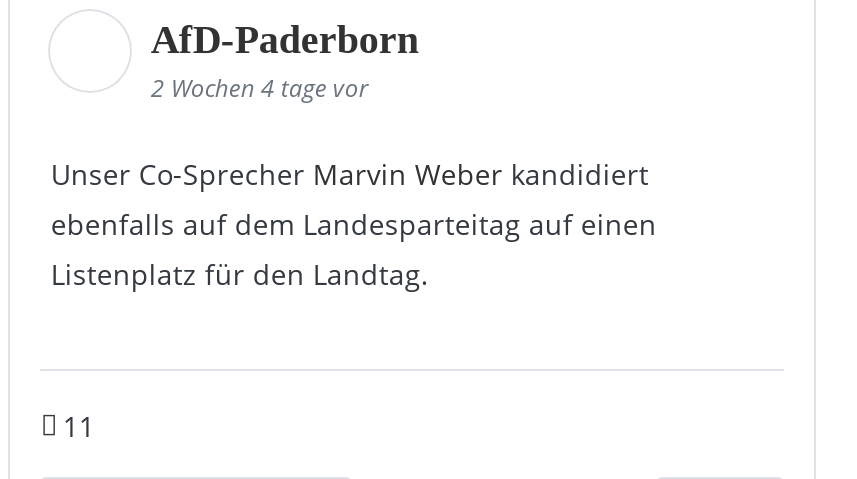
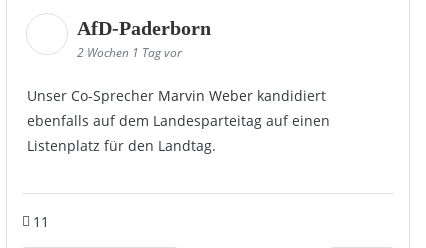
[151,71,369,105] 2 Wochen 4 tage vor -> [77,44,182,61] 2 Wochen 1 Tag vor

